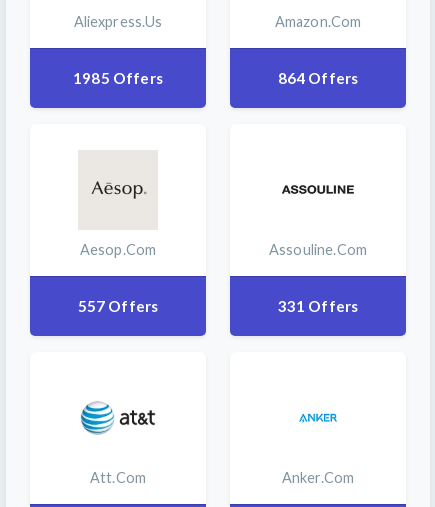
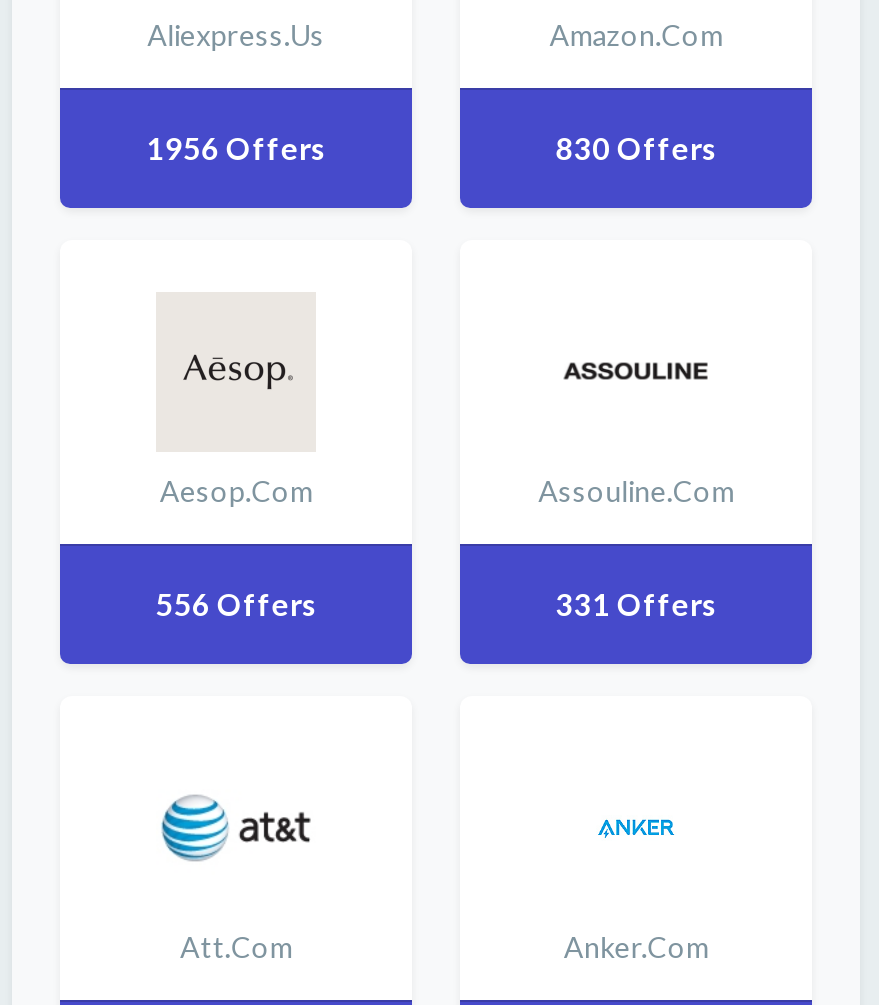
[73,69,163,87] 1985 Offers -> [146,130,326,166] 1956 Offers
[278,69,358,87] 864 Offers -> [555,130,716,166] 830 Offers
[78,297,158,315] 557 Offers -> [155,586,316,622] 556 Offers

